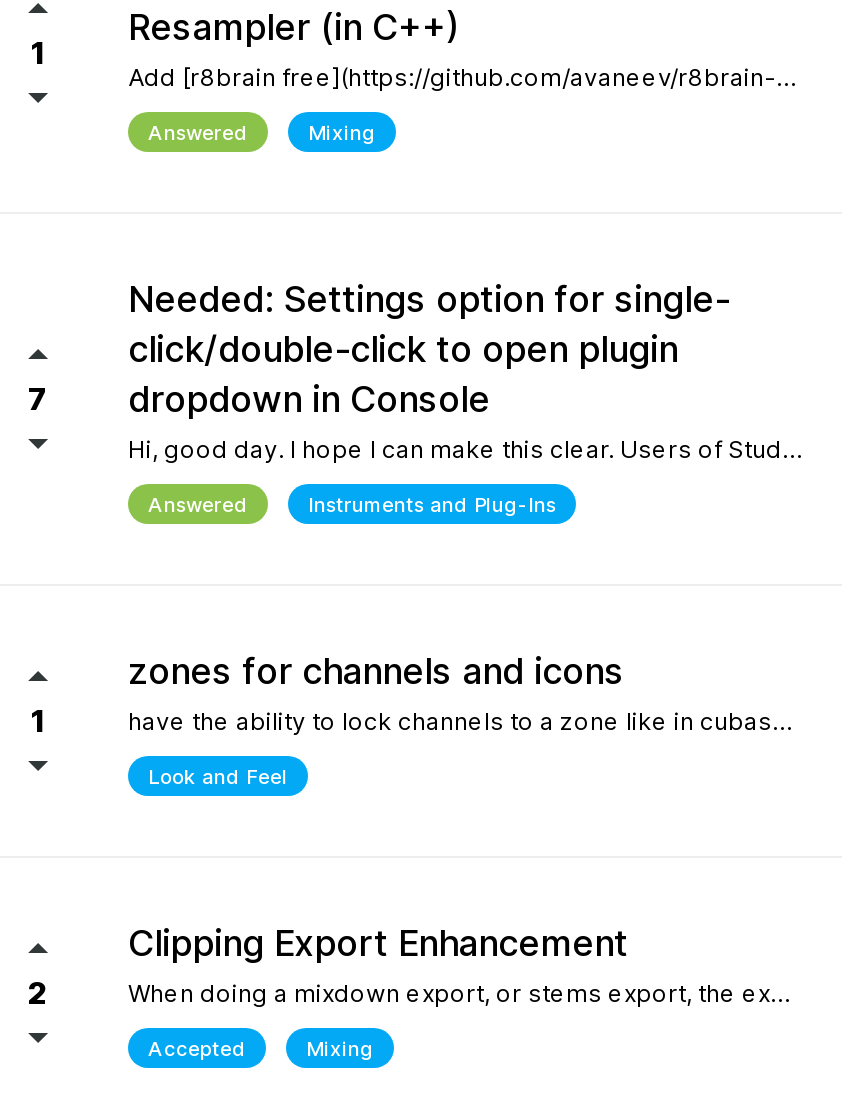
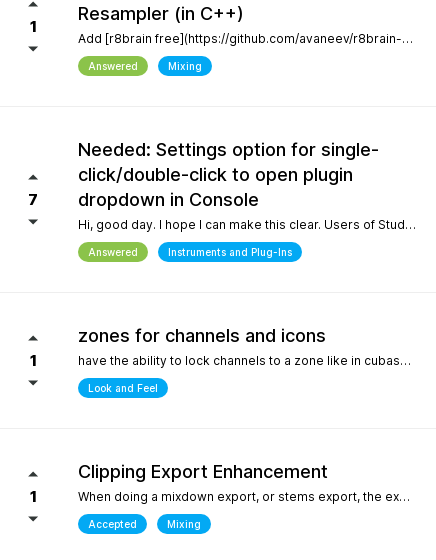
[28,974,48,1012] 2 -> [29,487,36,506] 1

